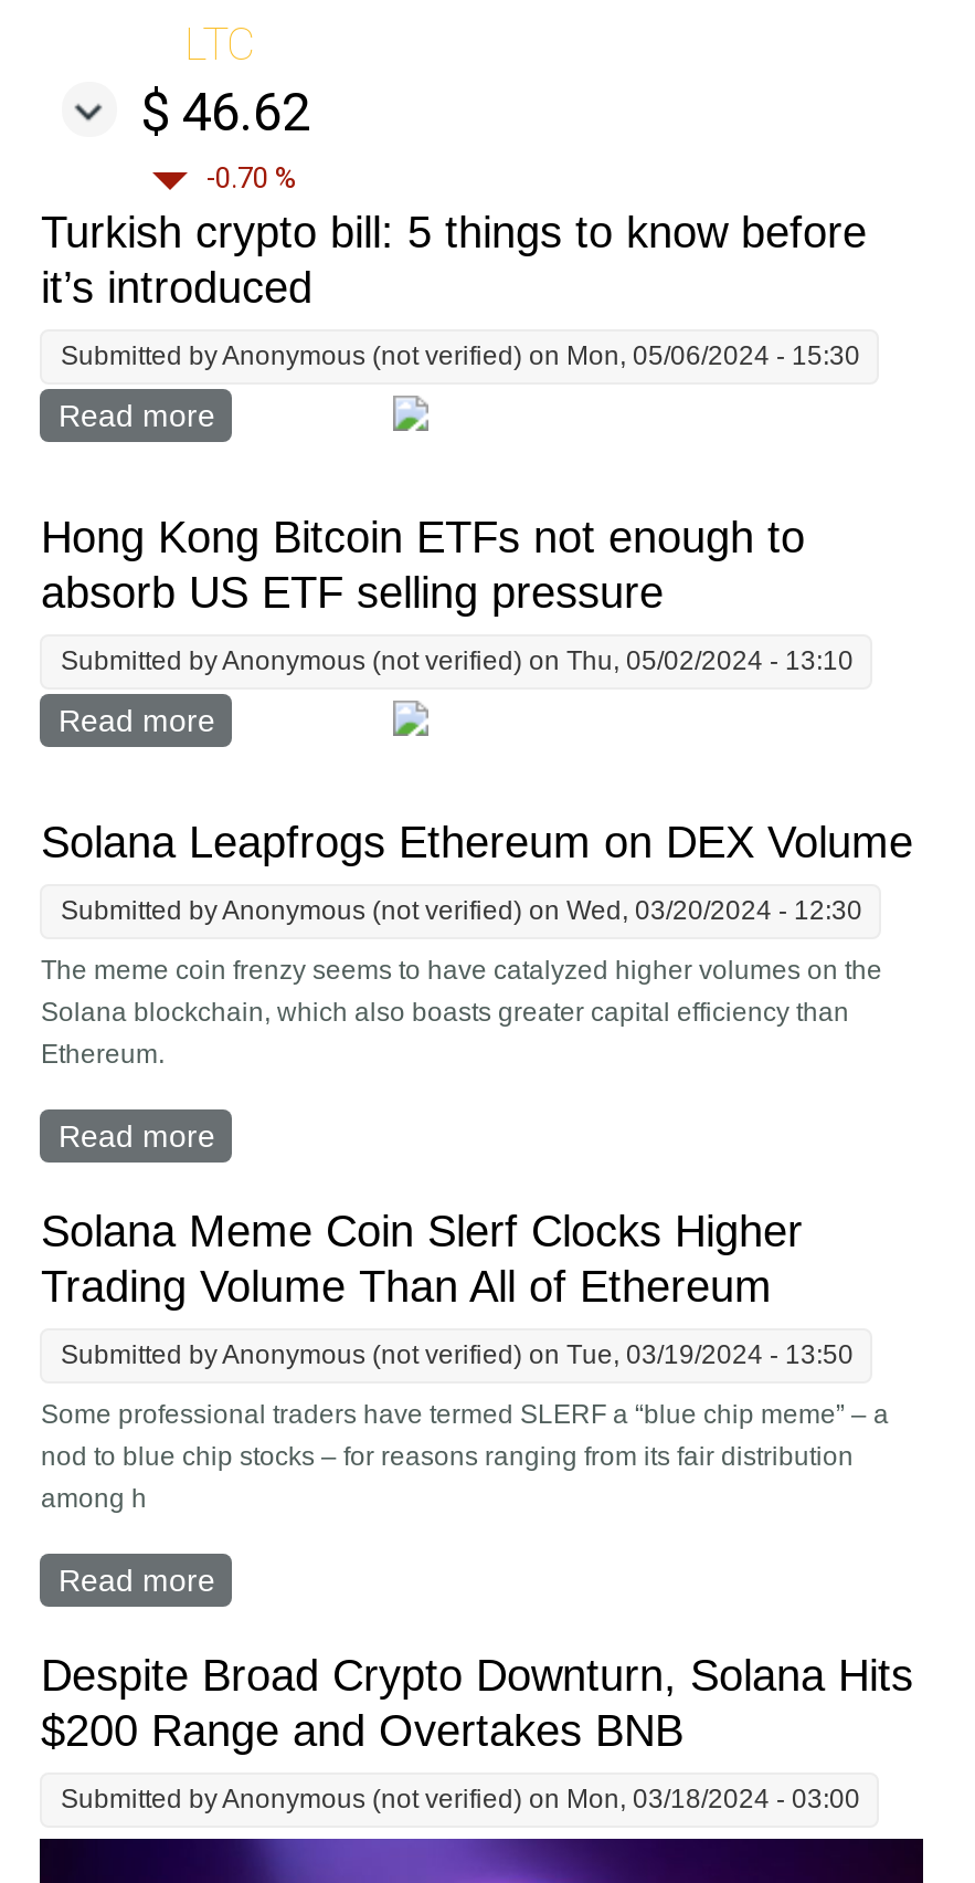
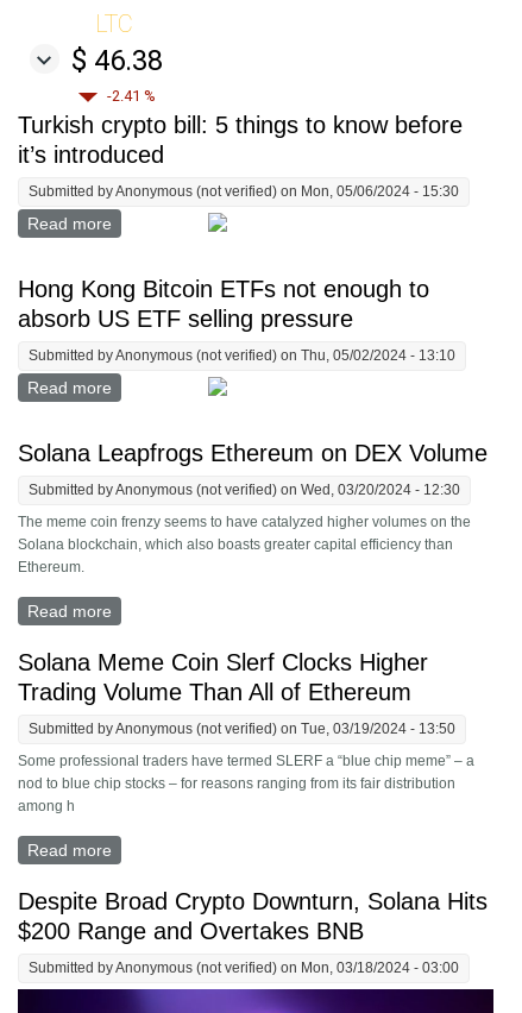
[140,83,310,145] $ 46.62 -> [72,45,163,78] $ 46.38
[206,162,297,196] -0.70 % -> [108,87,156,105] -2.41 %

